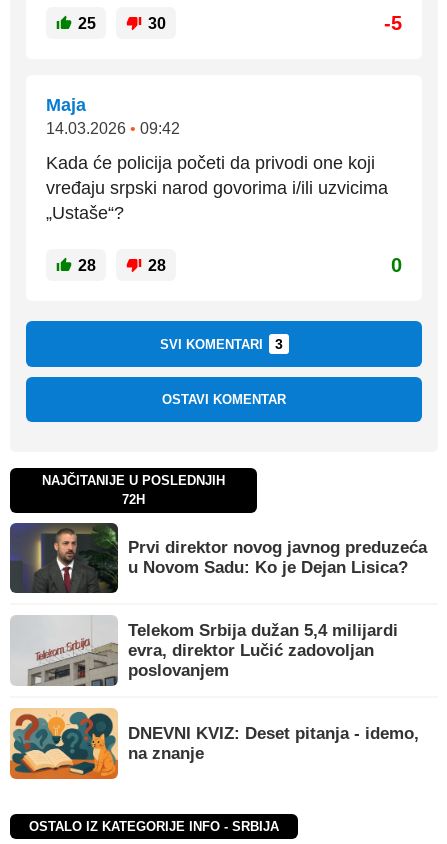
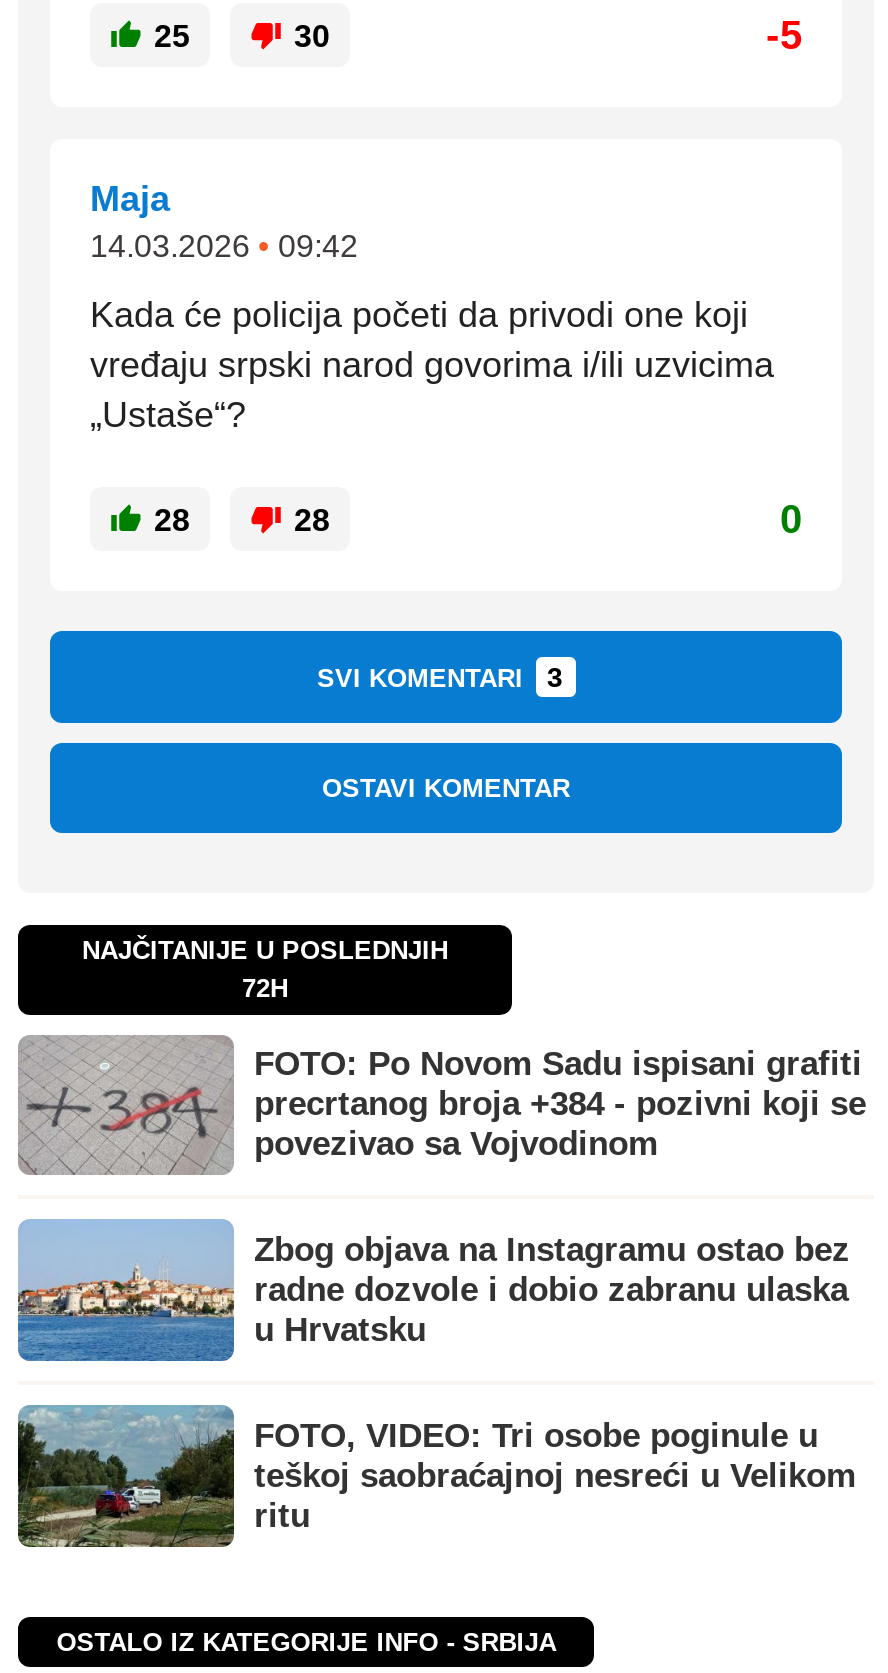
[10,523,427,593] [image] | Prvi direktor novog javnog preduzeća | u Novom Sadu: Ko je Dejan Lisica? -> [20,1037,866,1173] [image] | FOTO: Po Novom Sadu ispisani grafiti | precrtanog broja +384 - pozivni koji se | povezivao sa Vojvodinom
[11,616,398,687] [image] | Telekom Srbija dužan 5,4 milijardi | evra, direktor Lučić zadovoljan | poslovanjem -> [18,1219,850,1363] [image] | Zbog objava na Instagramu ostao bez | radne dozvole i dobio zabranu ulaska | u Hrvatsku
[9,708,419,780] [image] | DNEVNI KVIZ: Deset pitanja - idemo, | na znanje -> [16,1403,856,1549] [image] | FOTO, VIDEO: Tri osobe poginule u | teškoj saobraćajnoj nesreći u Velikom | ritu

